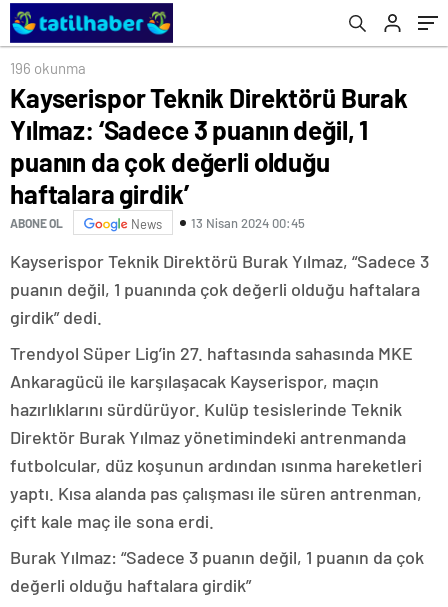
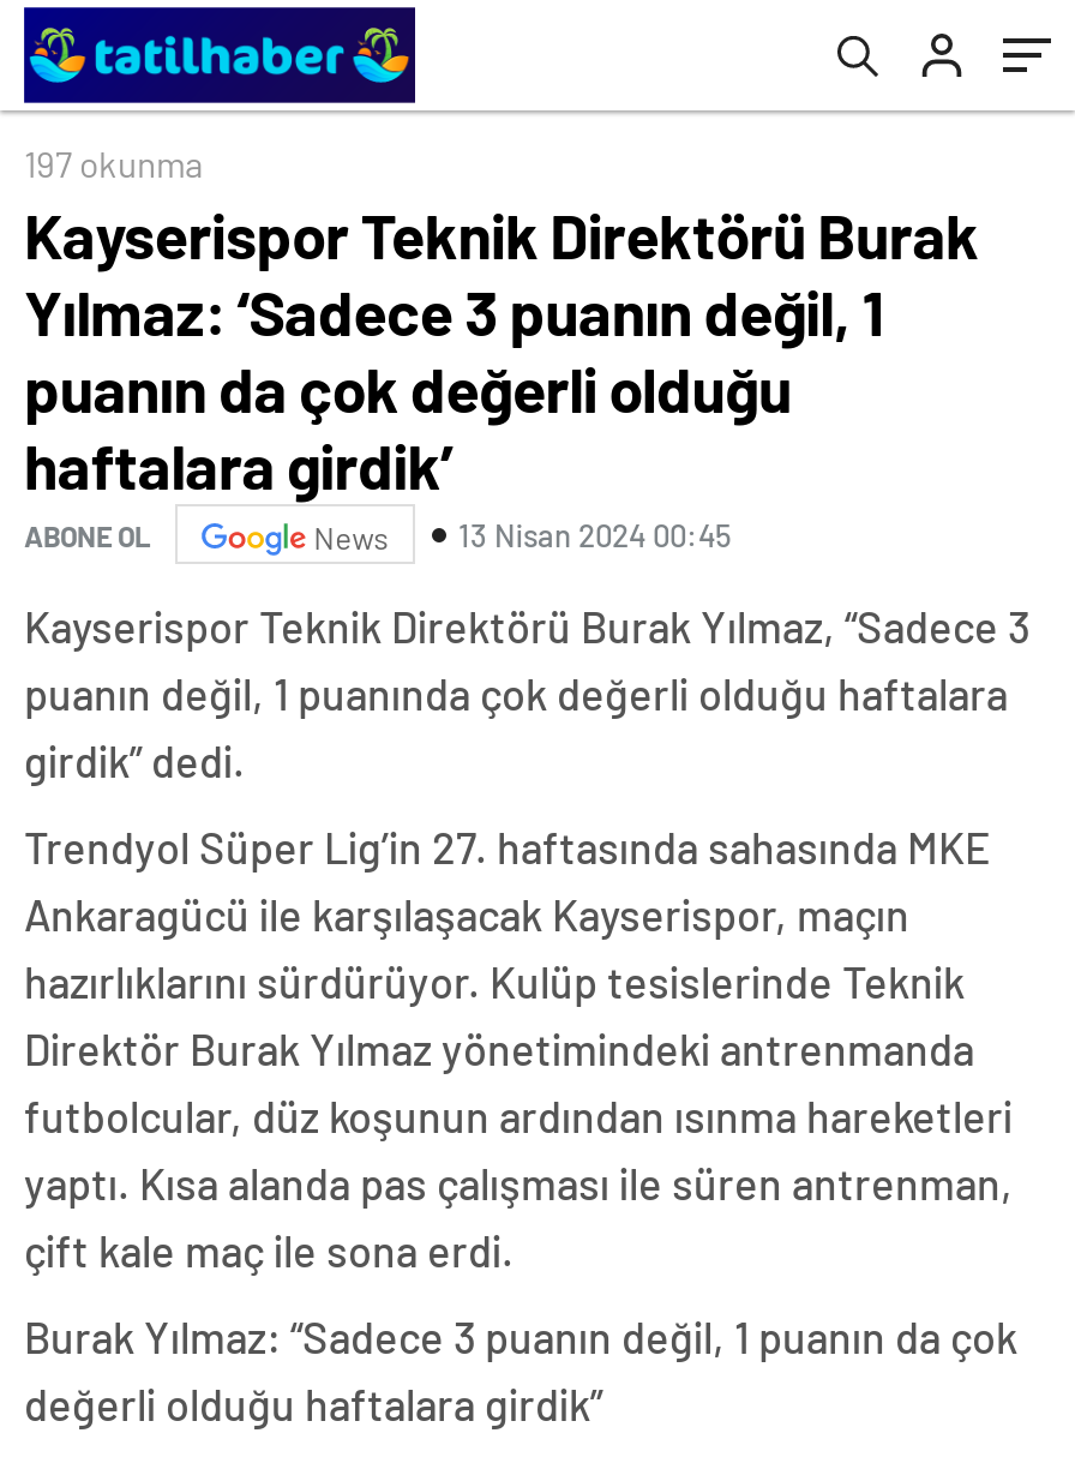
[10,59,86,77] 196 okunma -> [24,142,204,185] 197 okunma

